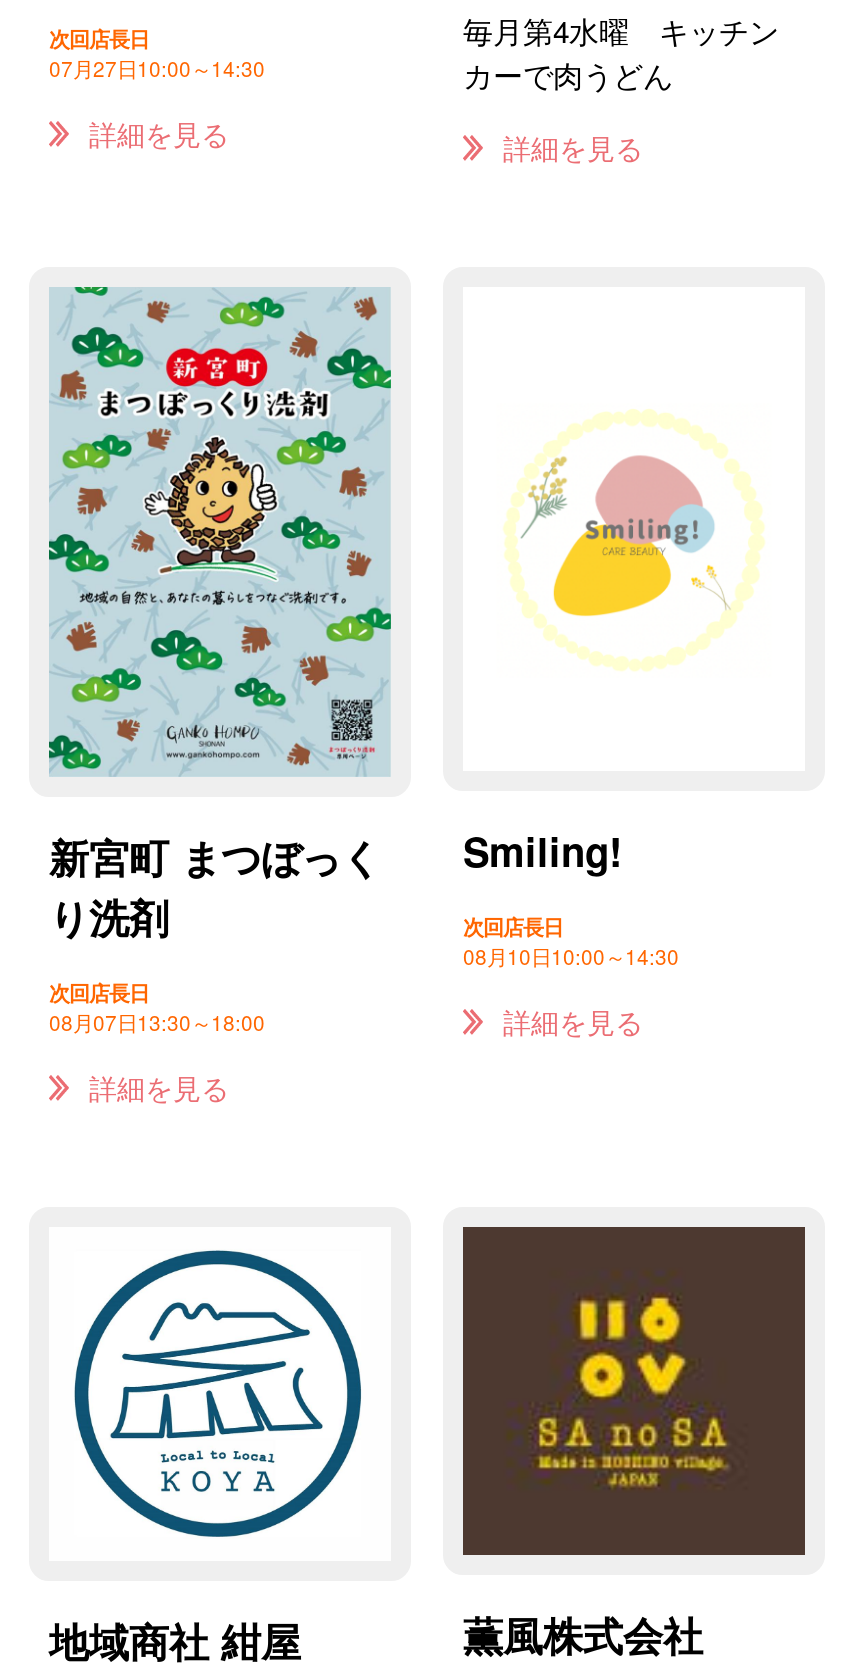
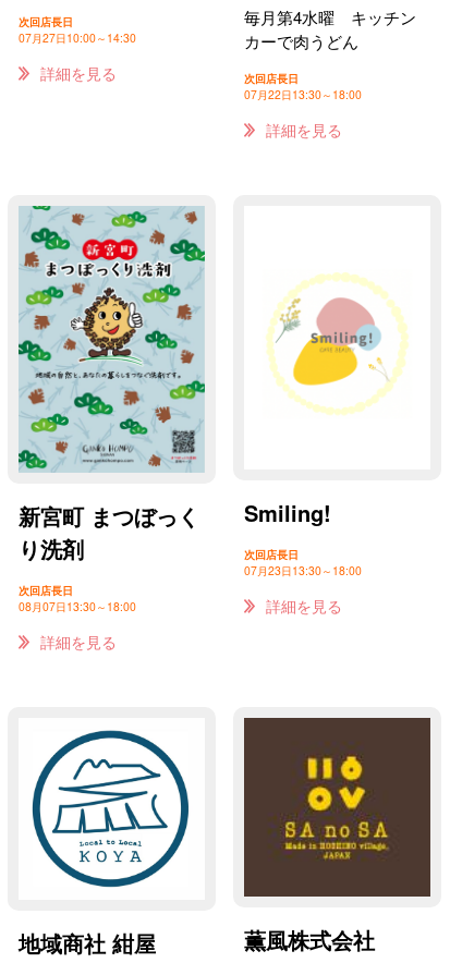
none -> [244,70,362,103] 次回店長日 | 07月22日13:30～18:00
[463,941,679,971] 08月10日10:00～14:30 -> [244,562,362,579] 07月23日13:30～18:00

